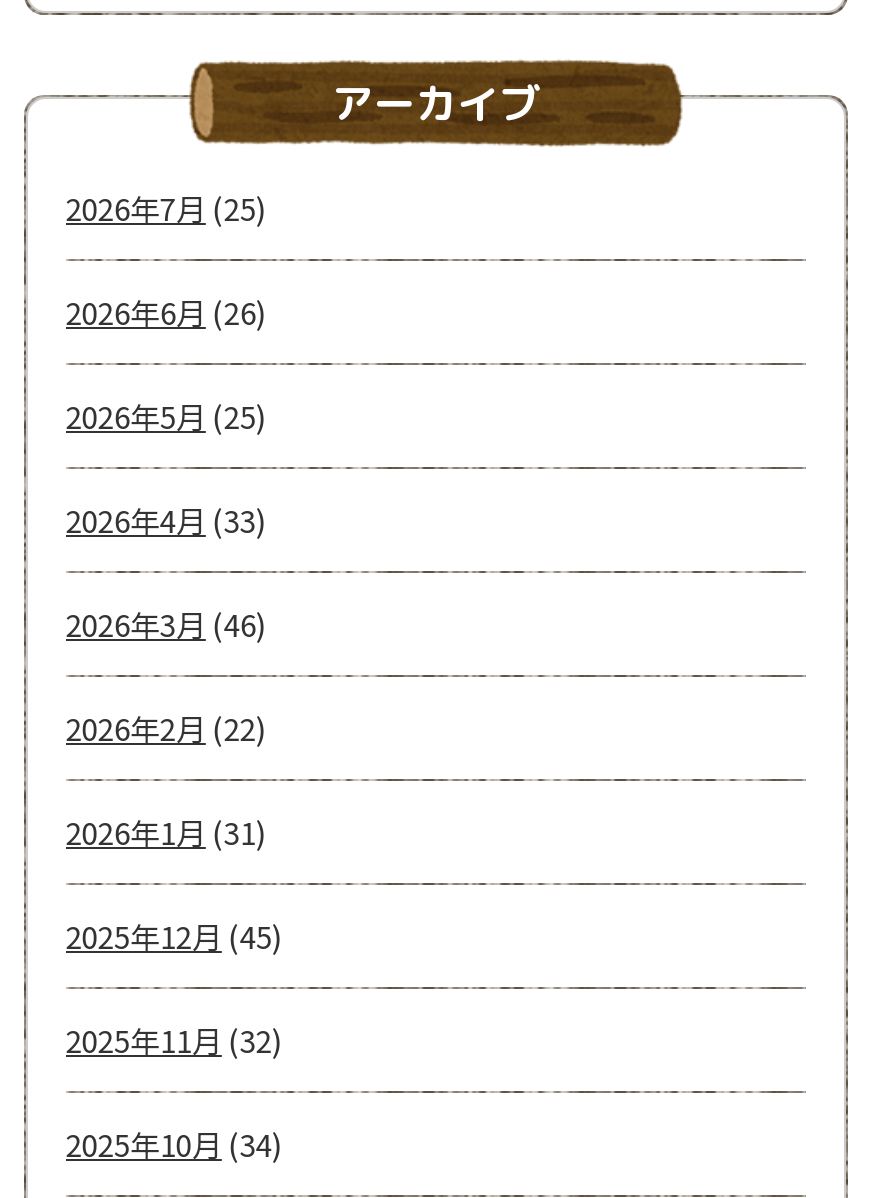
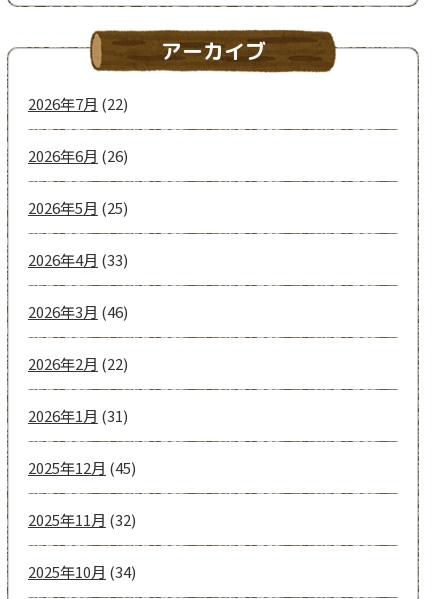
[66,187,266,229] 2026年7月(25) -> [28,93,128,114] 2026年7月(22)

